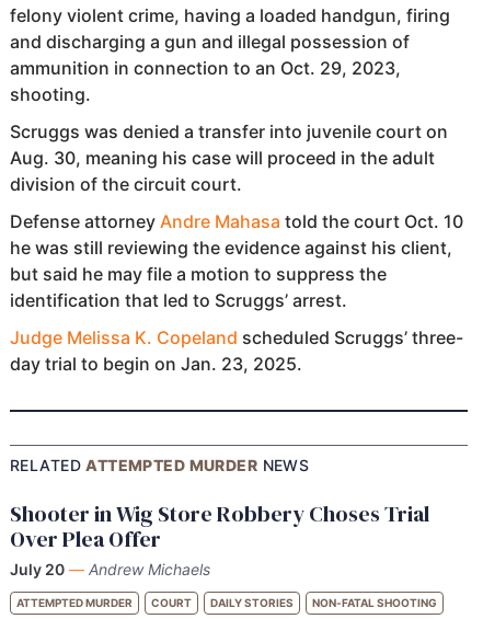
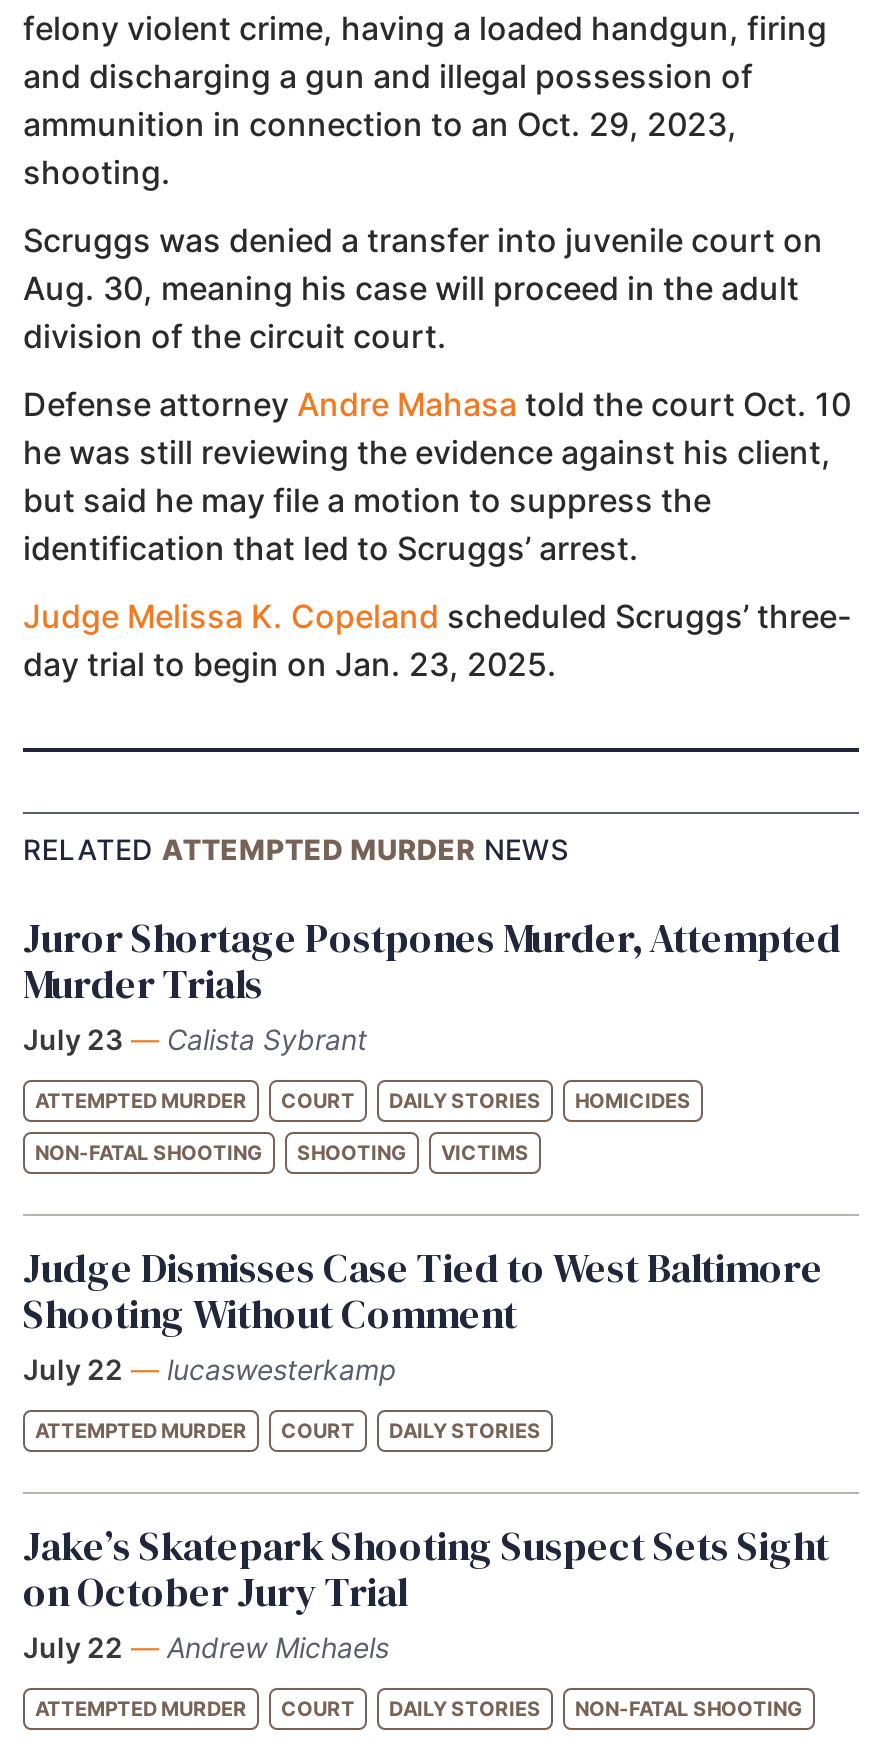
[10,498,429,578] Shooter in Wig Store Robbery Choses Trial | Over Plea Offer | July 20 — Andrew Michaels -> [23,909,841,1663] Juror Shortage Postpones Murder, Attempted | Murder Trials | July 23 — Calista Sybrant | ATTEMPTED MURDER | COURT | DAILY STORIES | HOMICIDES | NON-FATAL SHOOTING | SHOOTING | VICTIMS | Judge Dismisses Case Tied to West Baltimore | Shooting Without Comment | July 22 — lucaswesterkamp | ATTEMPTED MURDER | COURT | DAILY STORIES | Jake’s Skatepark Shooting Suspect Sets Sight | on October Jury Trial | July 22 — Andrew Michaels

